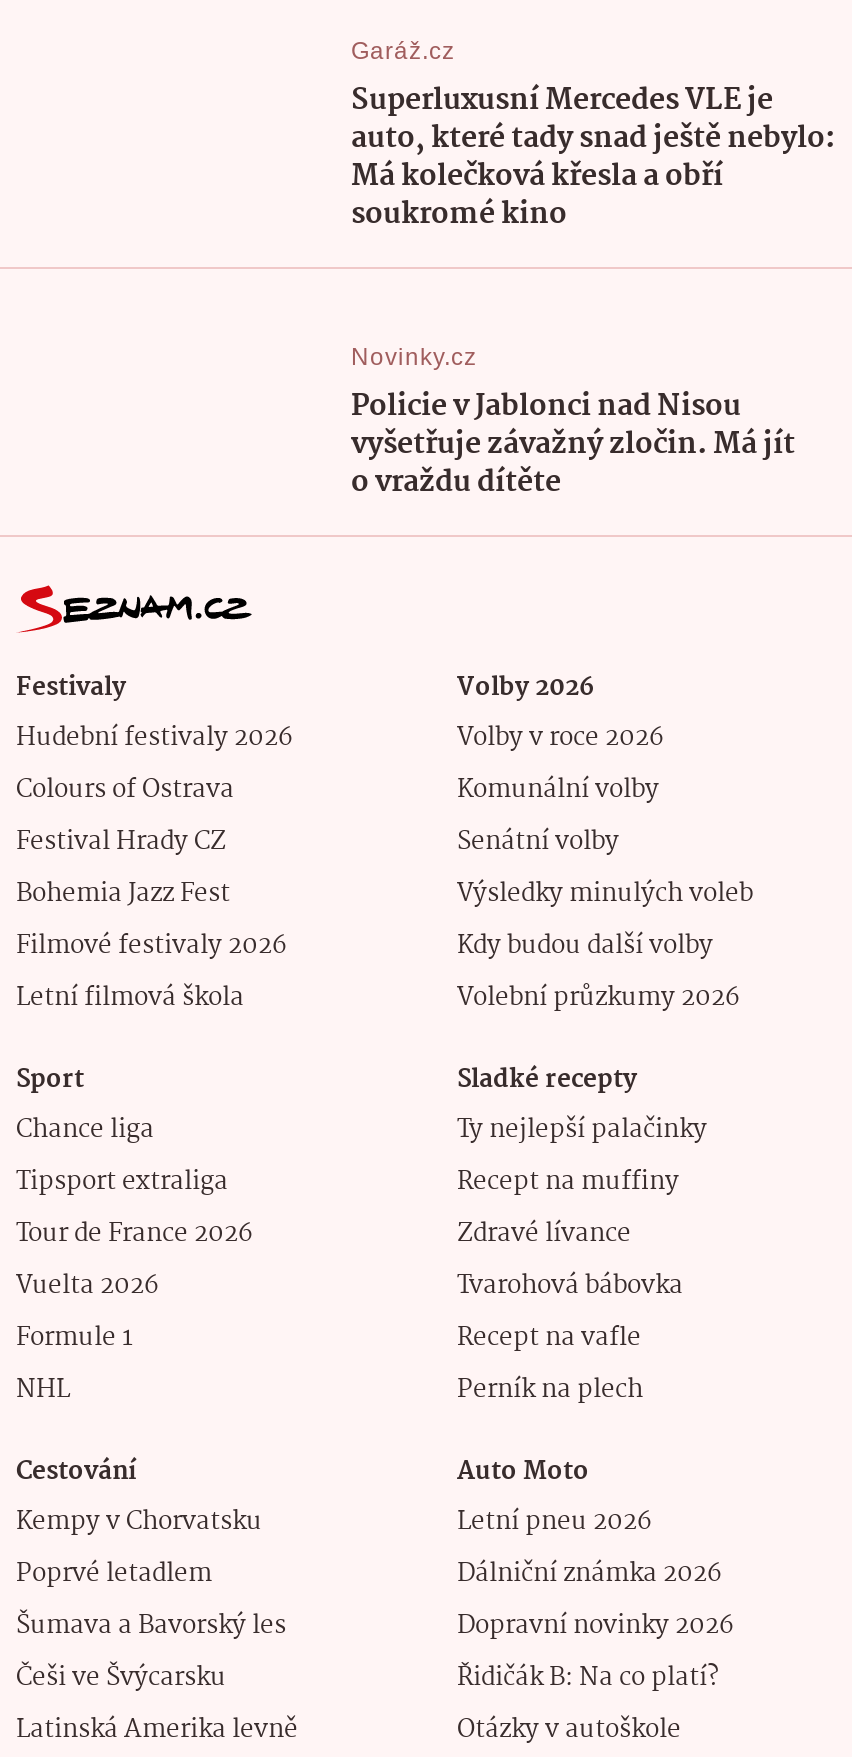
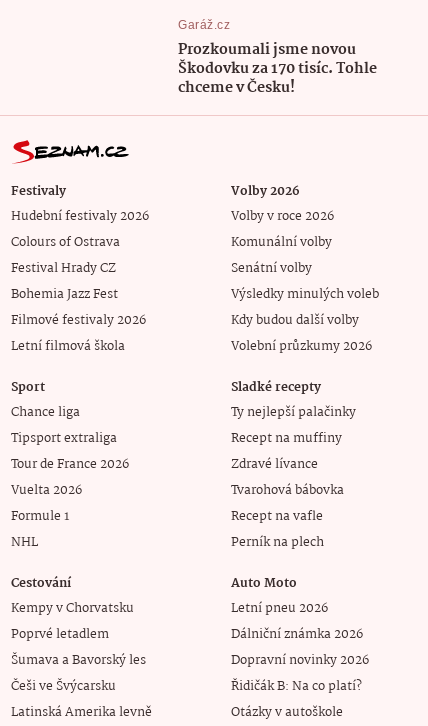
[351,76,835,506] Superluxusní Mercedes VLE je | auto, které tady snad ještě nebylo: | Má kolečková křesla a obří | soukromé kino | Novinky.cz | Policie v Jablonci nad Nisou | vyšetřuje závažný zločin. Má jít | o vraždu dítěte -> [178,38,377,100] Prozkoumali jsme novou | Škodovku za 170 tisíc. Tohle | chceme v Česku!

